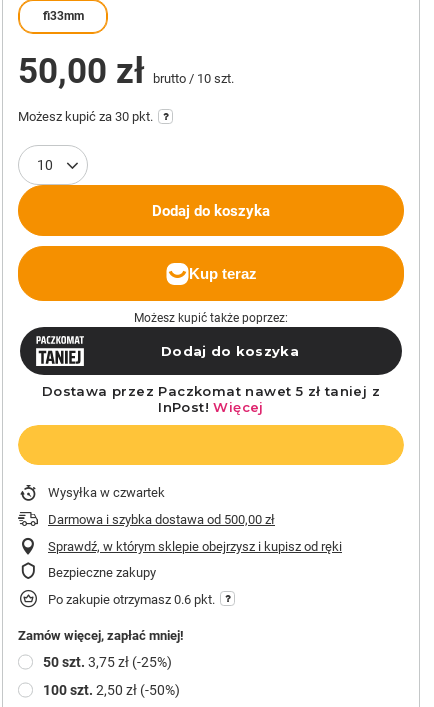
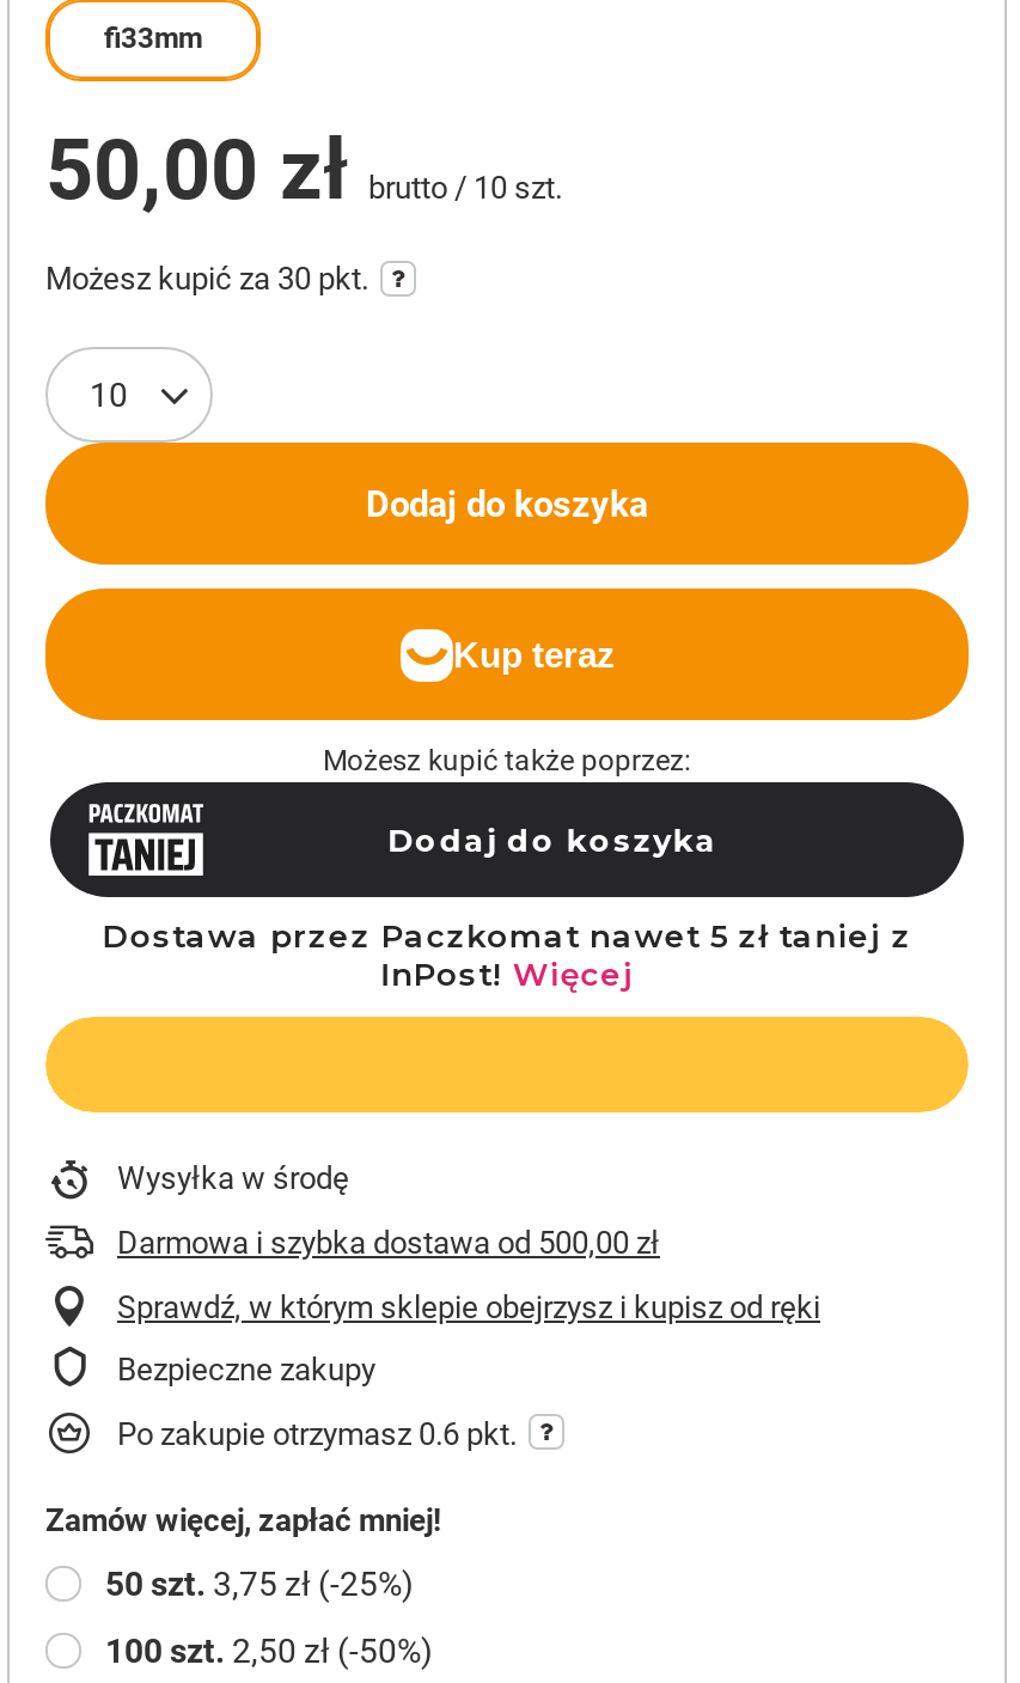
[48,485,165,500] Wysyłka w czwartek -> [117,1160,349,1196] Wysyłka w środę

